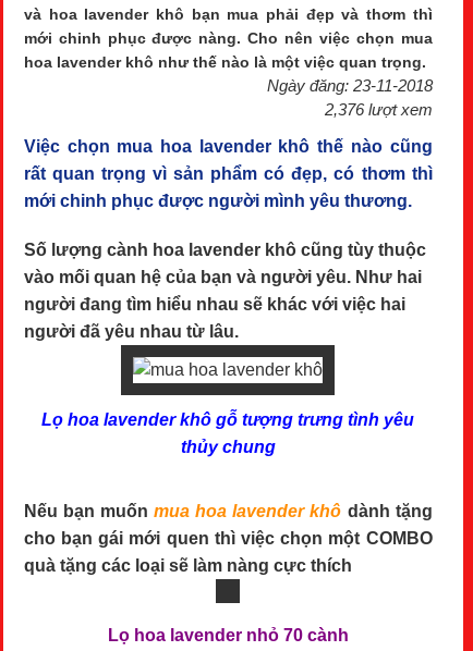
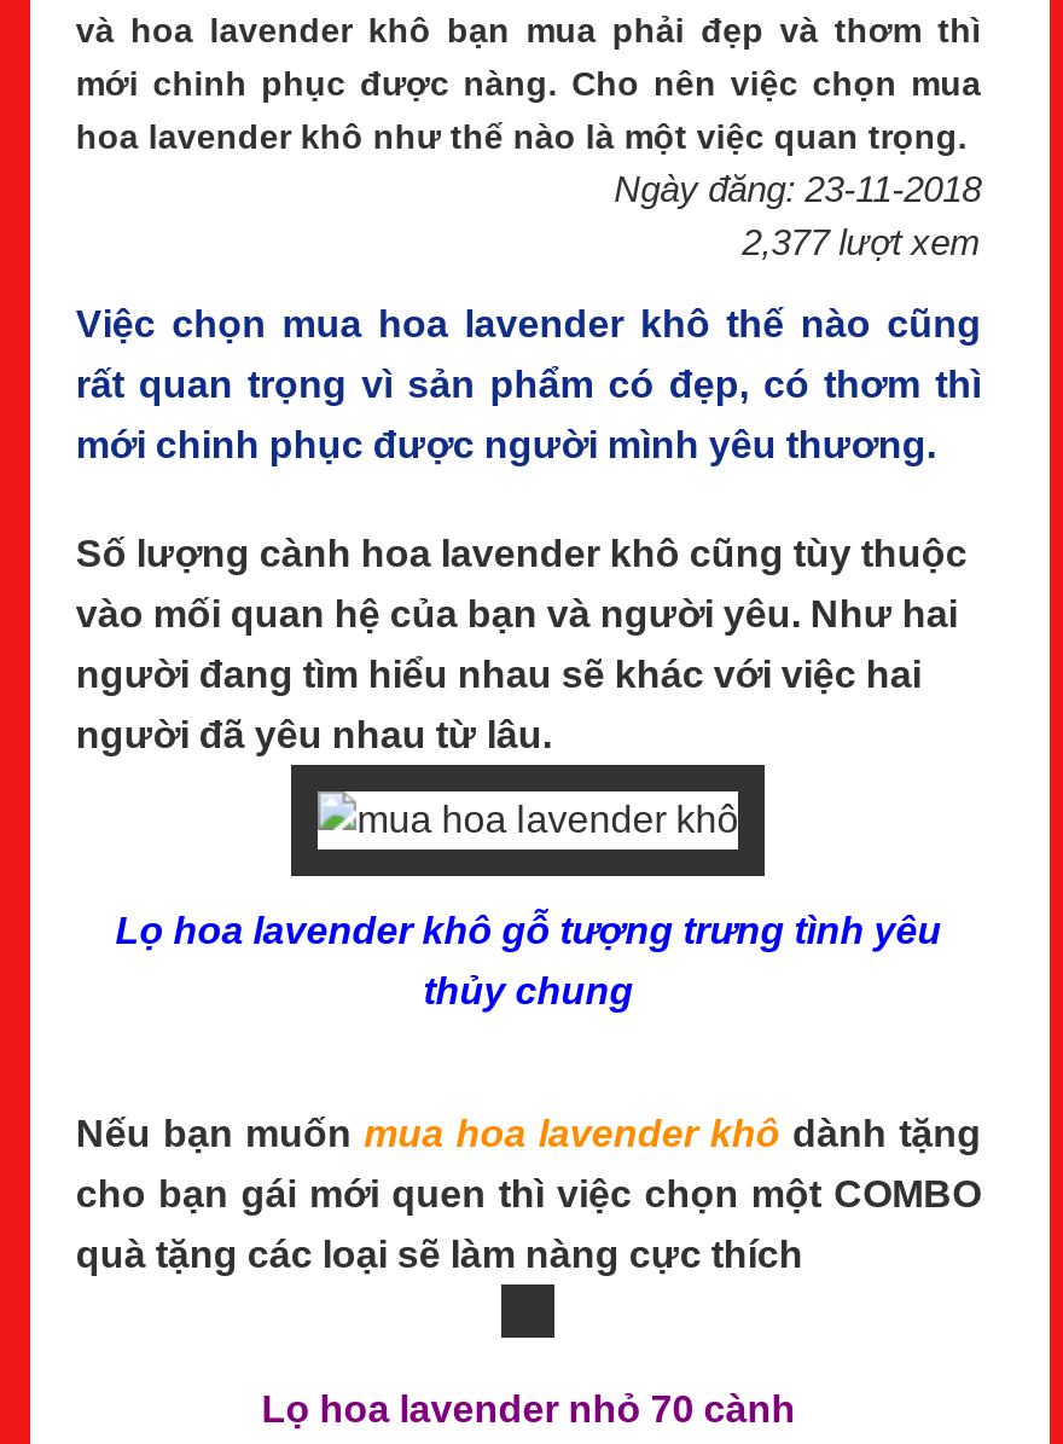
[324,100,432,119] 2,376 lượt xem -> [742,221,981,262] 2,377 lượt xem

